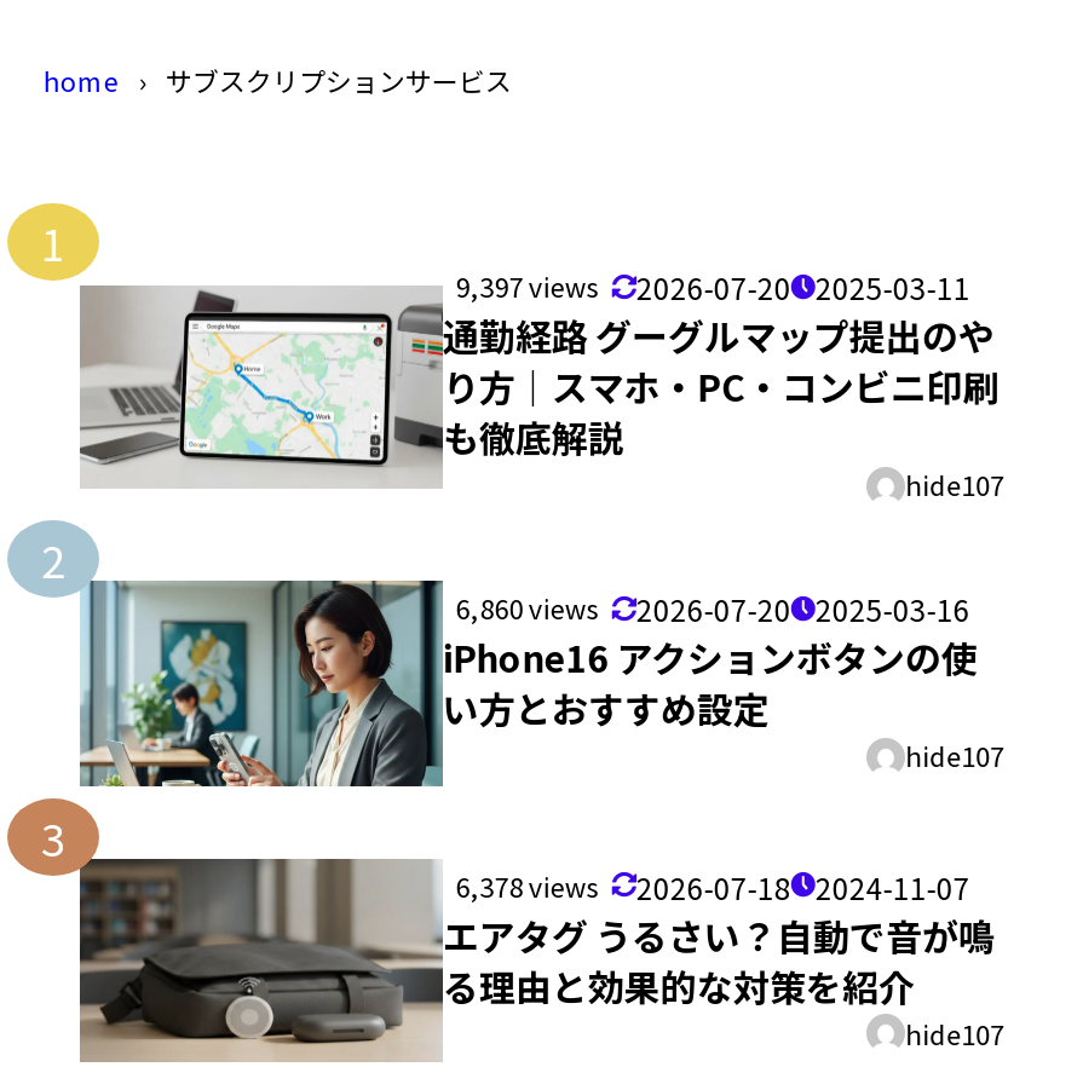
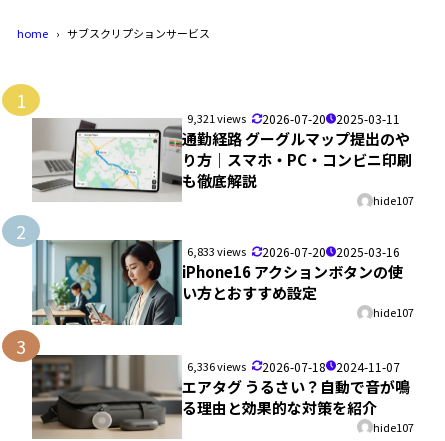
[456,267,970,308] 9,397 views 2026-07-20 2025-03-11 -> [187,110,400,127] 9,321 views 2026-07-20 2025-03-11
[456,589,970,630] 6,860 views 2026-07-20 2025-03-16 -> [187,243,400,260] 6,833 views 2026-07-20 2025-03-16
[456,866,970,907] 6,378 views 2026-07-18 2024-11-07 -> [187,358,400,375] 6,336 views 2026-07-18 2024-11-07

